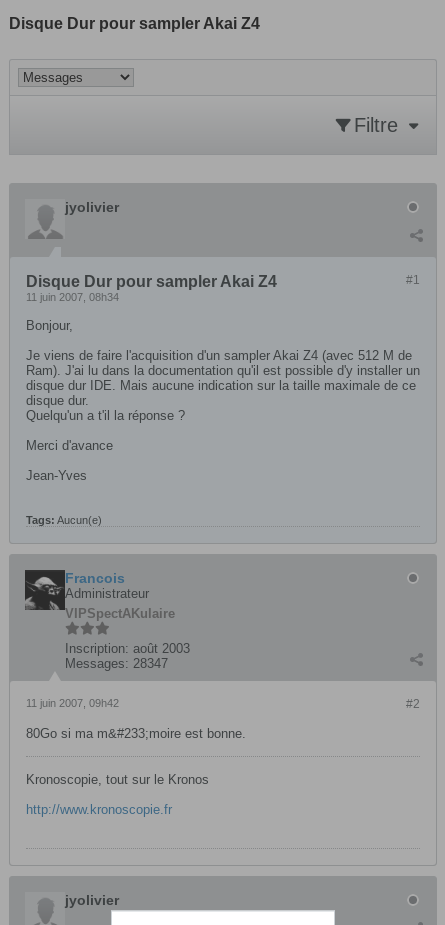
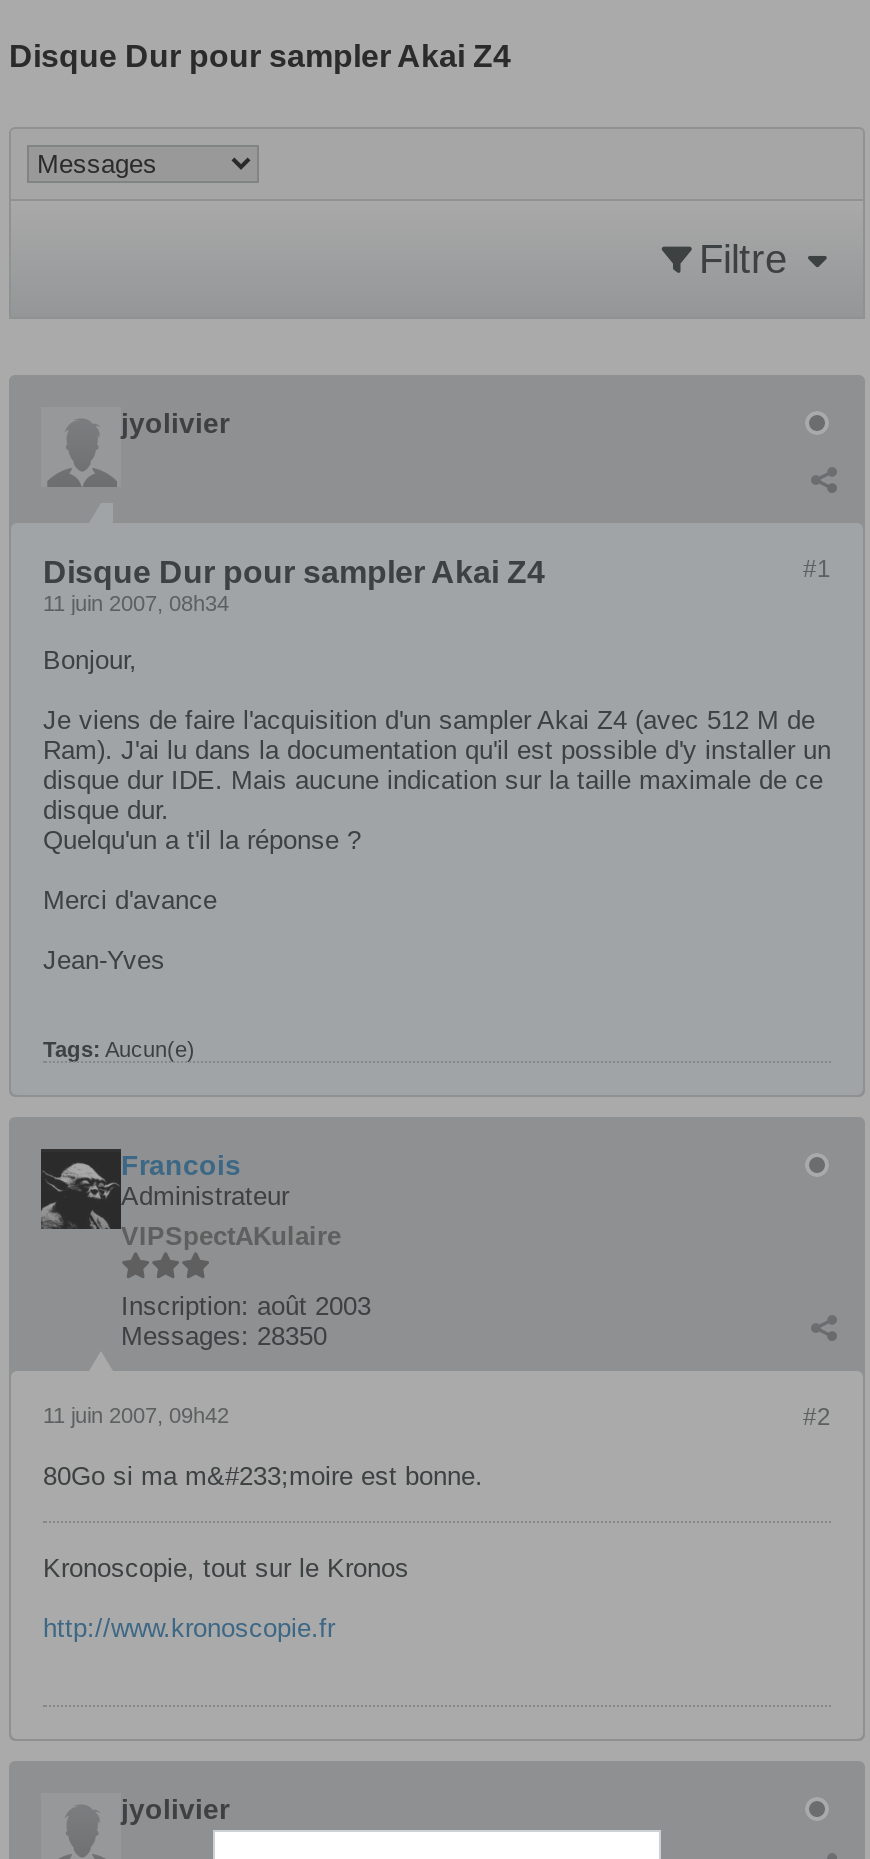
[65,656,168,671] Messages: 28347 -> [121,1321,327,1351] Messages: 28350

